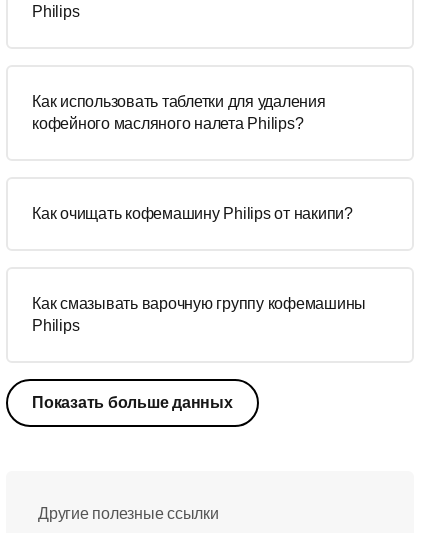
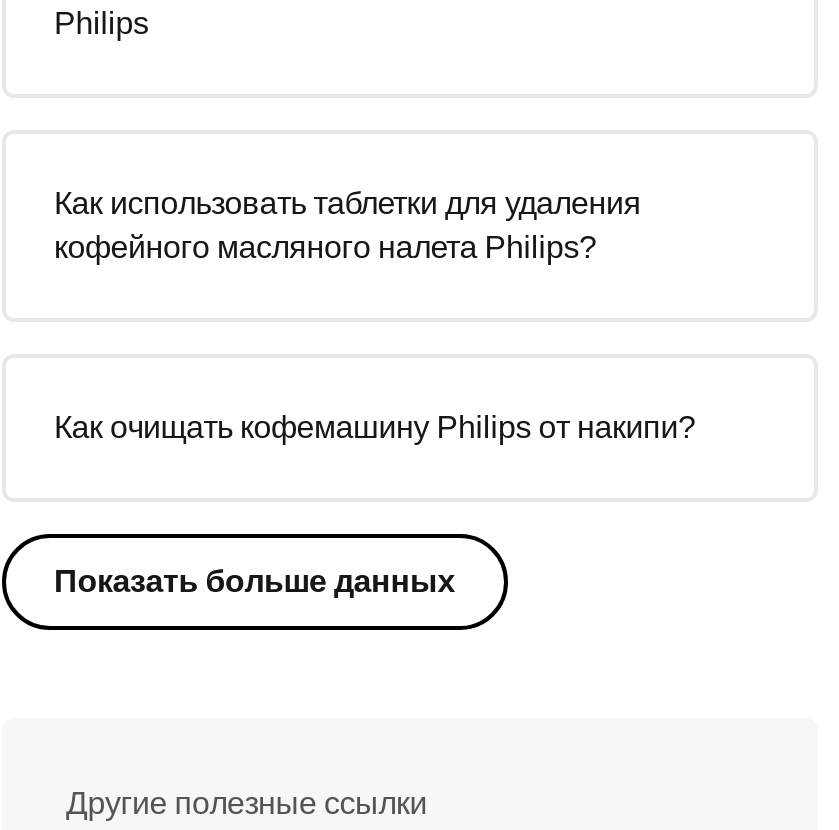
[32,295,366,334] Как смазывать варочную группу кофемашины | Philips -> none

